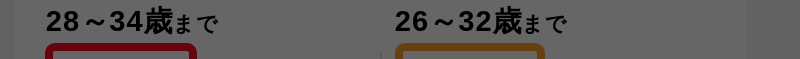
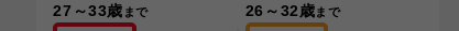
[46,5,219,37] 28～34歳まで -> [53,2,149,20] 27～33歳まで

